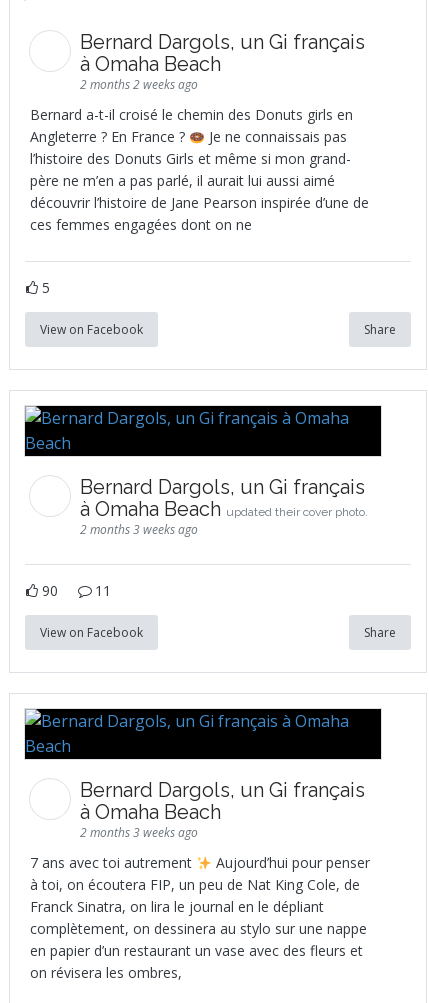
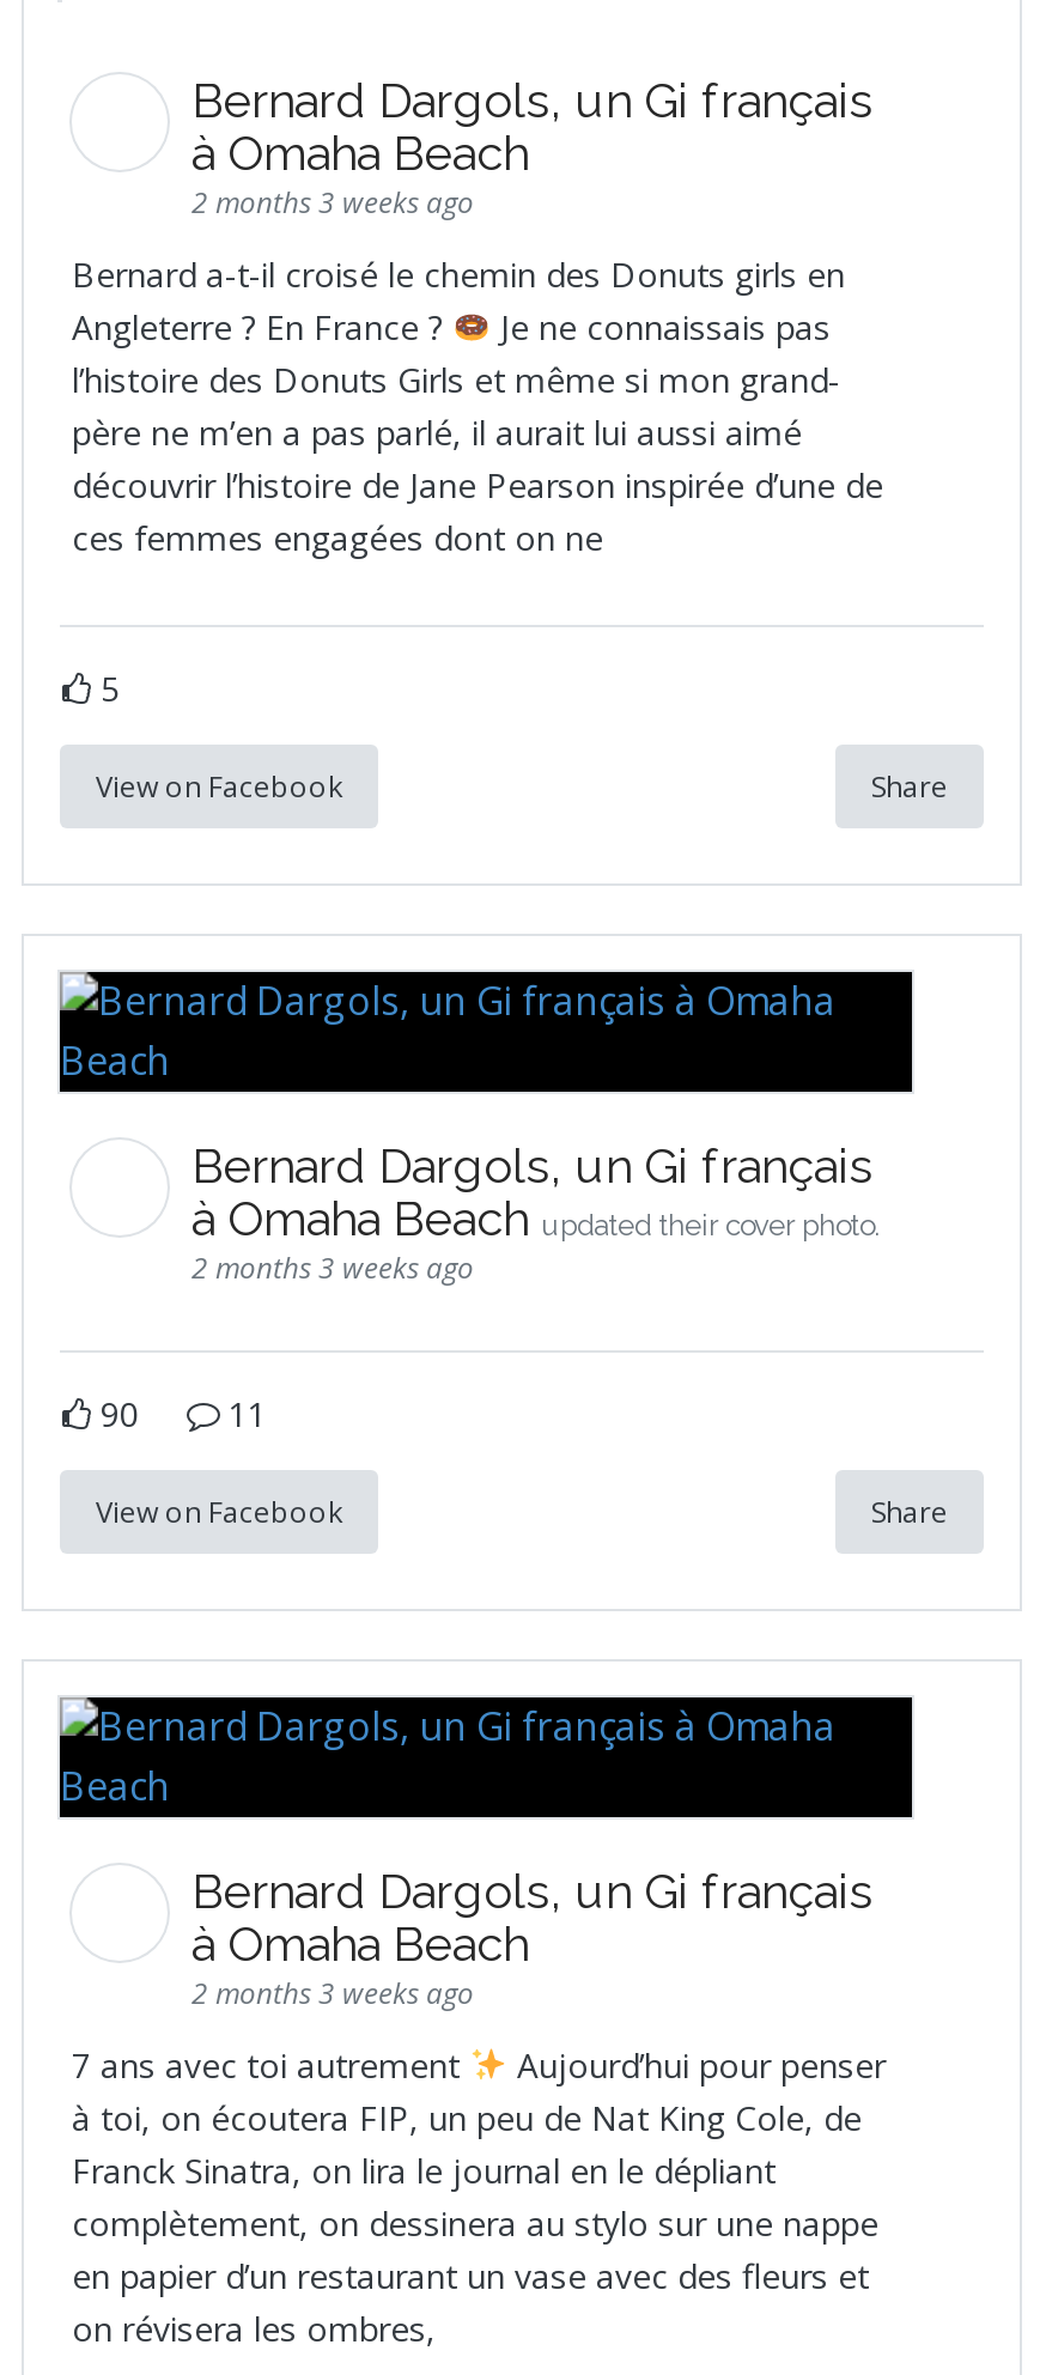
[80,76,198,93] 2 months 2 weeks ago -> [191,181,474,222] 2 months 3 weeks ago

